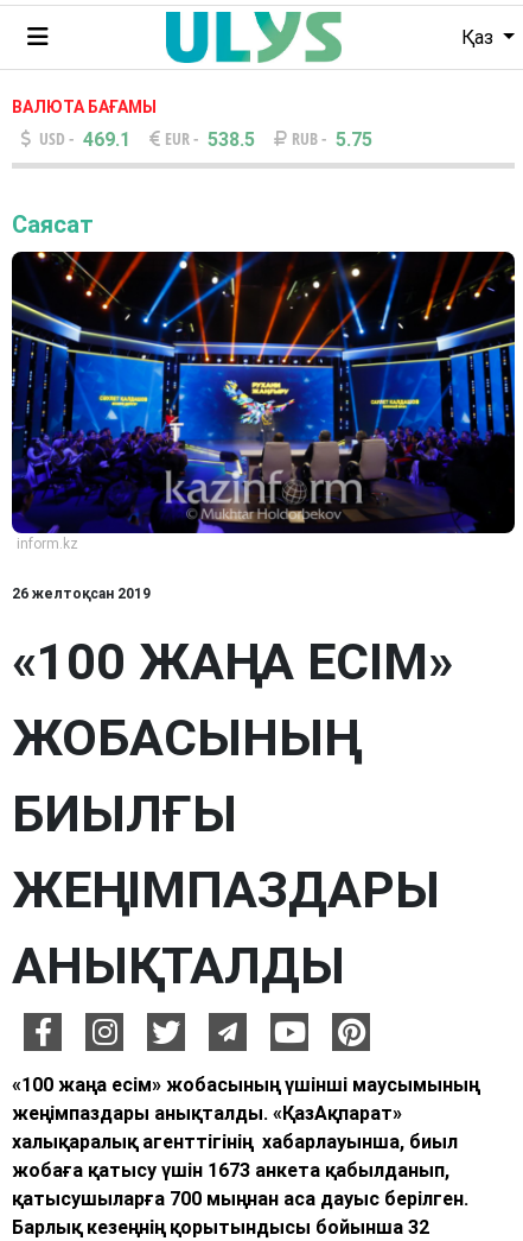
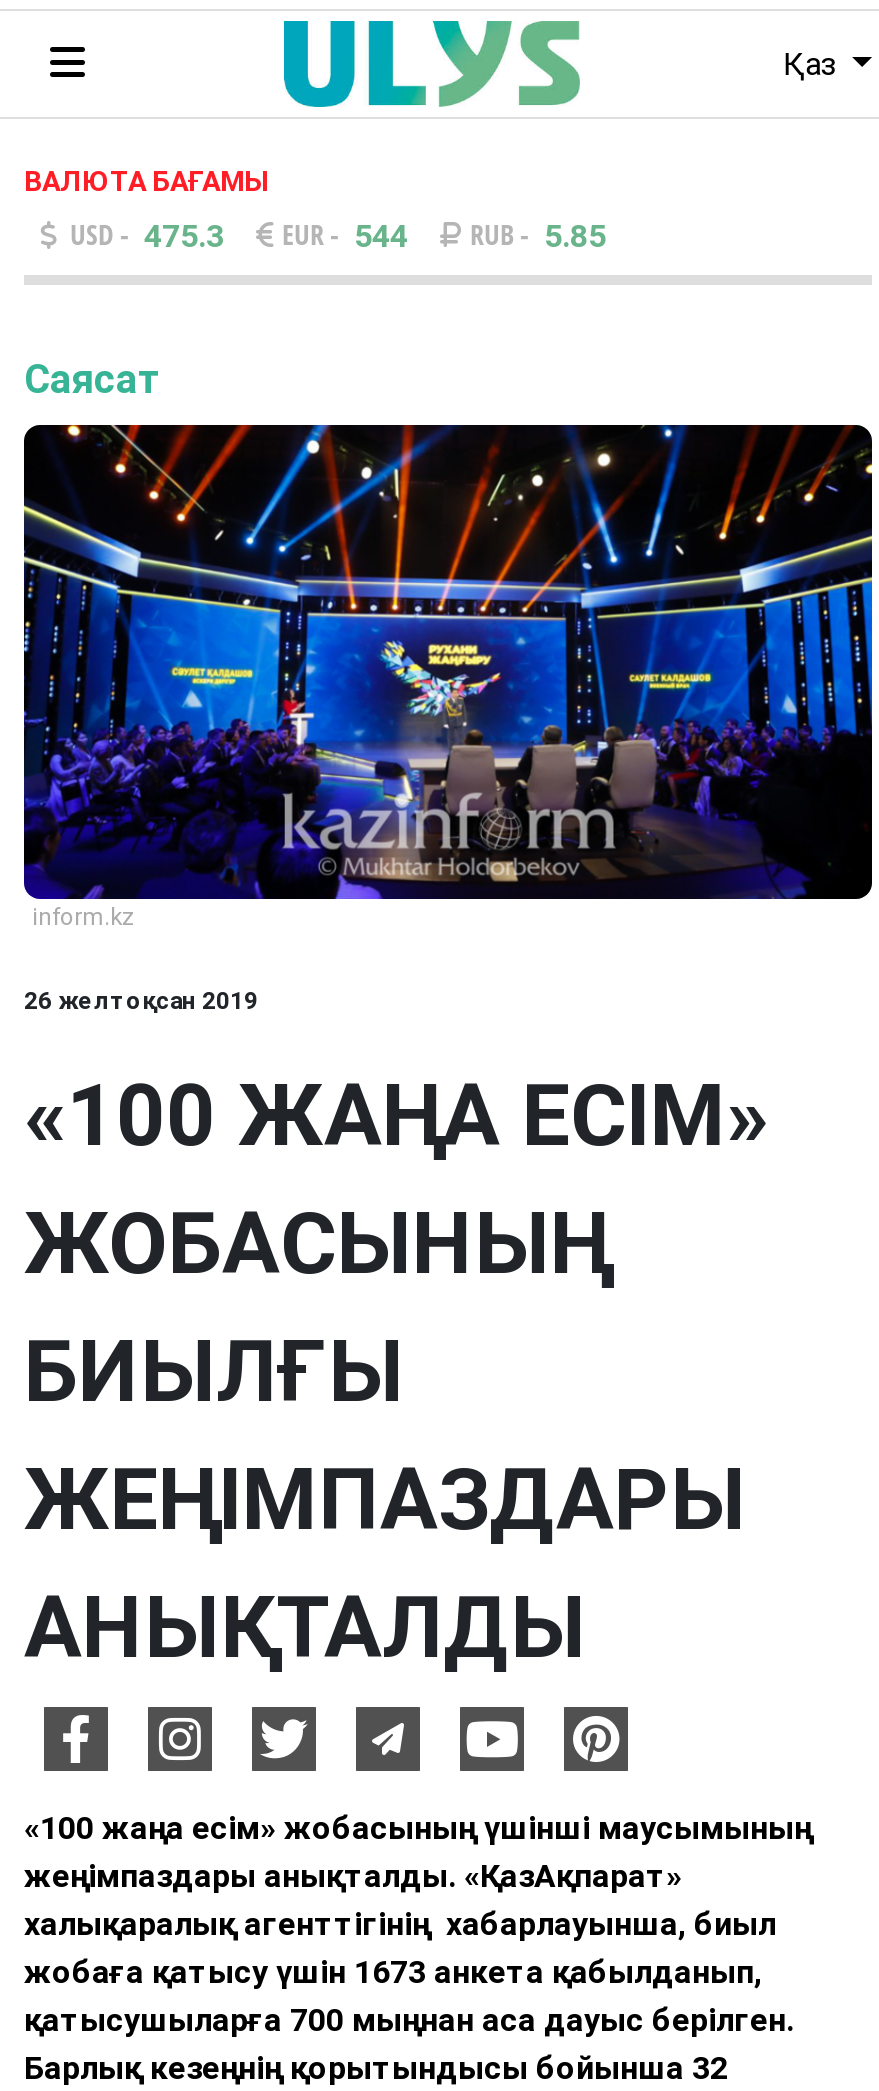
[36,127,130,150] USD - 469.1 -> [64,214,224,254] USD - 475.3
[165,127,255,150] EUR - 538.5 -> [282,214,408,254] EUR - 544
[292,127,372,150] RUB - 5.75 -> [470,214,606,254] RUB - 5.85

